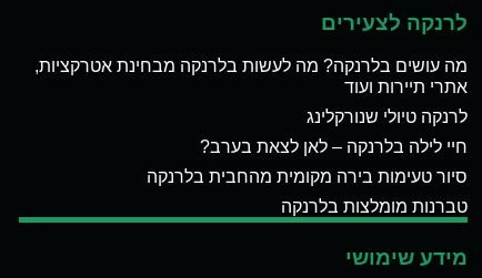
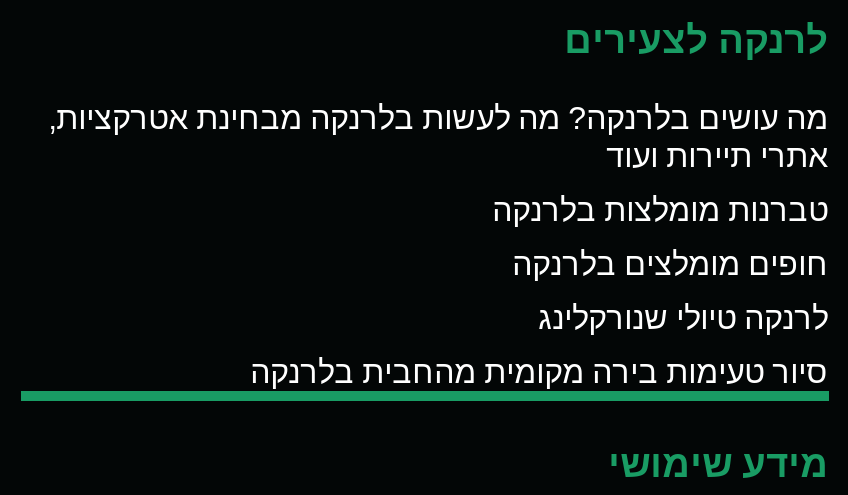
none -> [512,246,828,280] חופים מומלצים בלרנקה
moved [306,107,467,126] -> [538,300,828,334]: לרנקה טיולי שנורקלינג
[199,137,467,156] חיי לילה בלרנקה – לאן לצאת בערב? -> none
moved [146,167,467,186] -> [250,354,828,388]: סיור טעימות בירה מקומית מהחבית בלרנקה
moved [281,197,467,216] -> [492,192,828,226]: טברנות מומלצות בלרנקה

